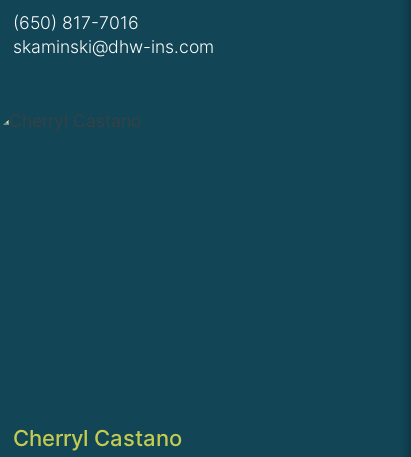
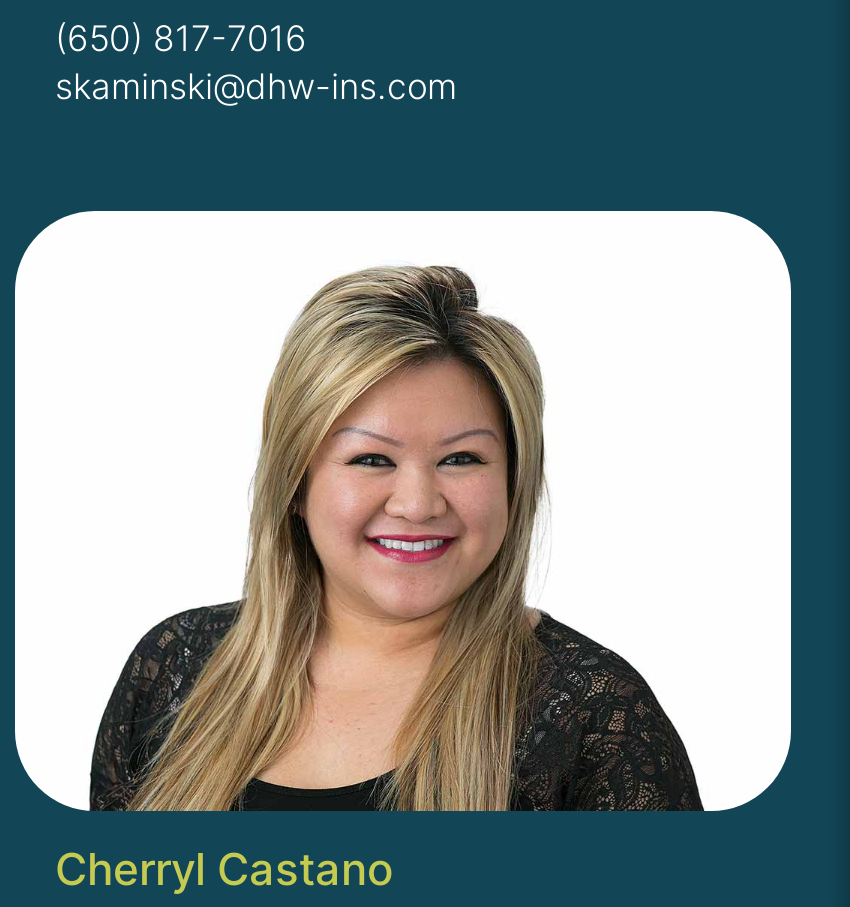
none -> [13,209,793,813] [image]

